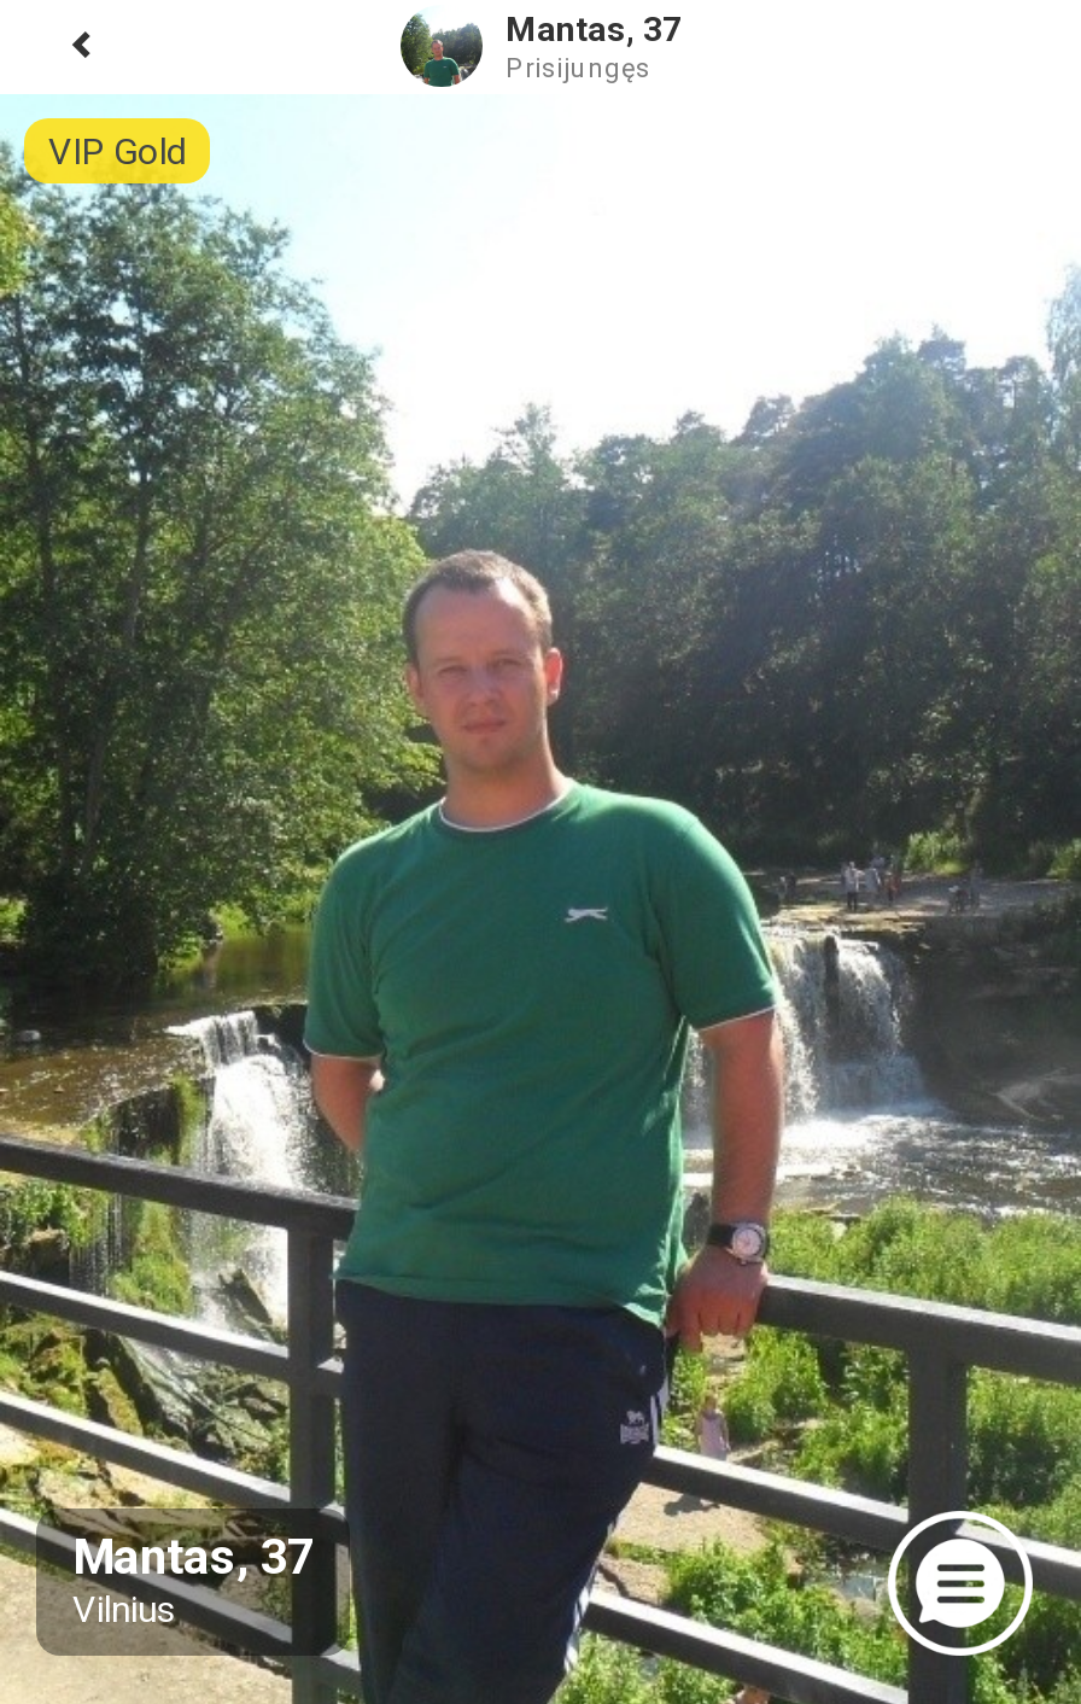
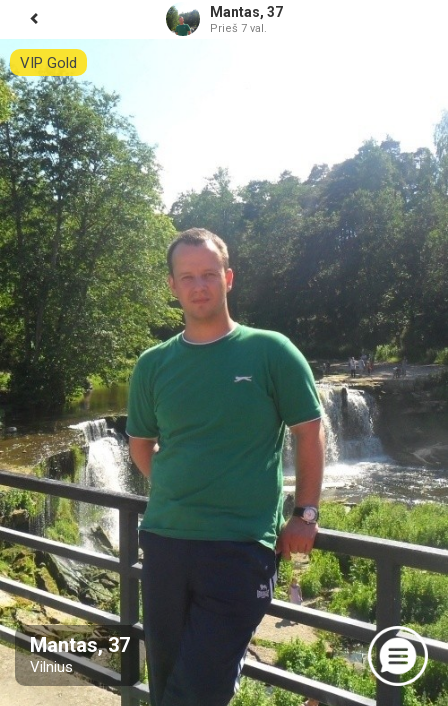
[506,52,650,83] Prisijungęs -> [209,21,266,34] Prieš 7 val.

